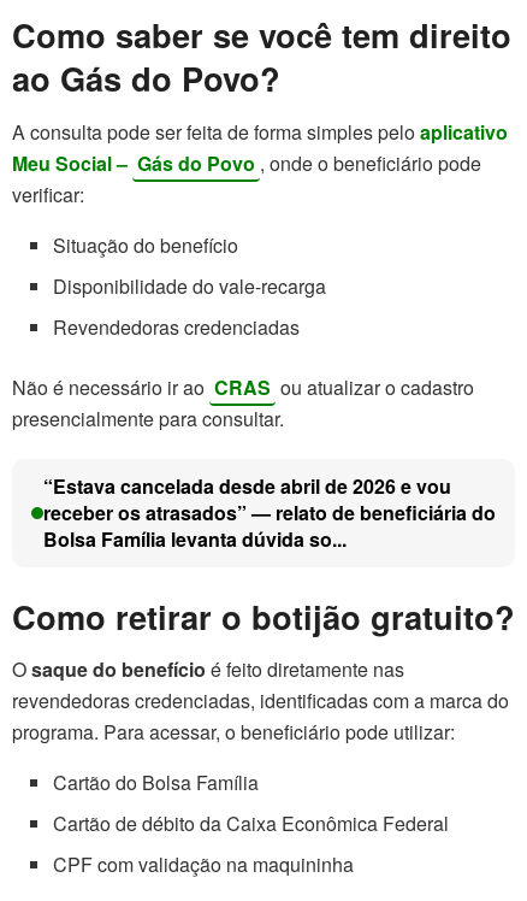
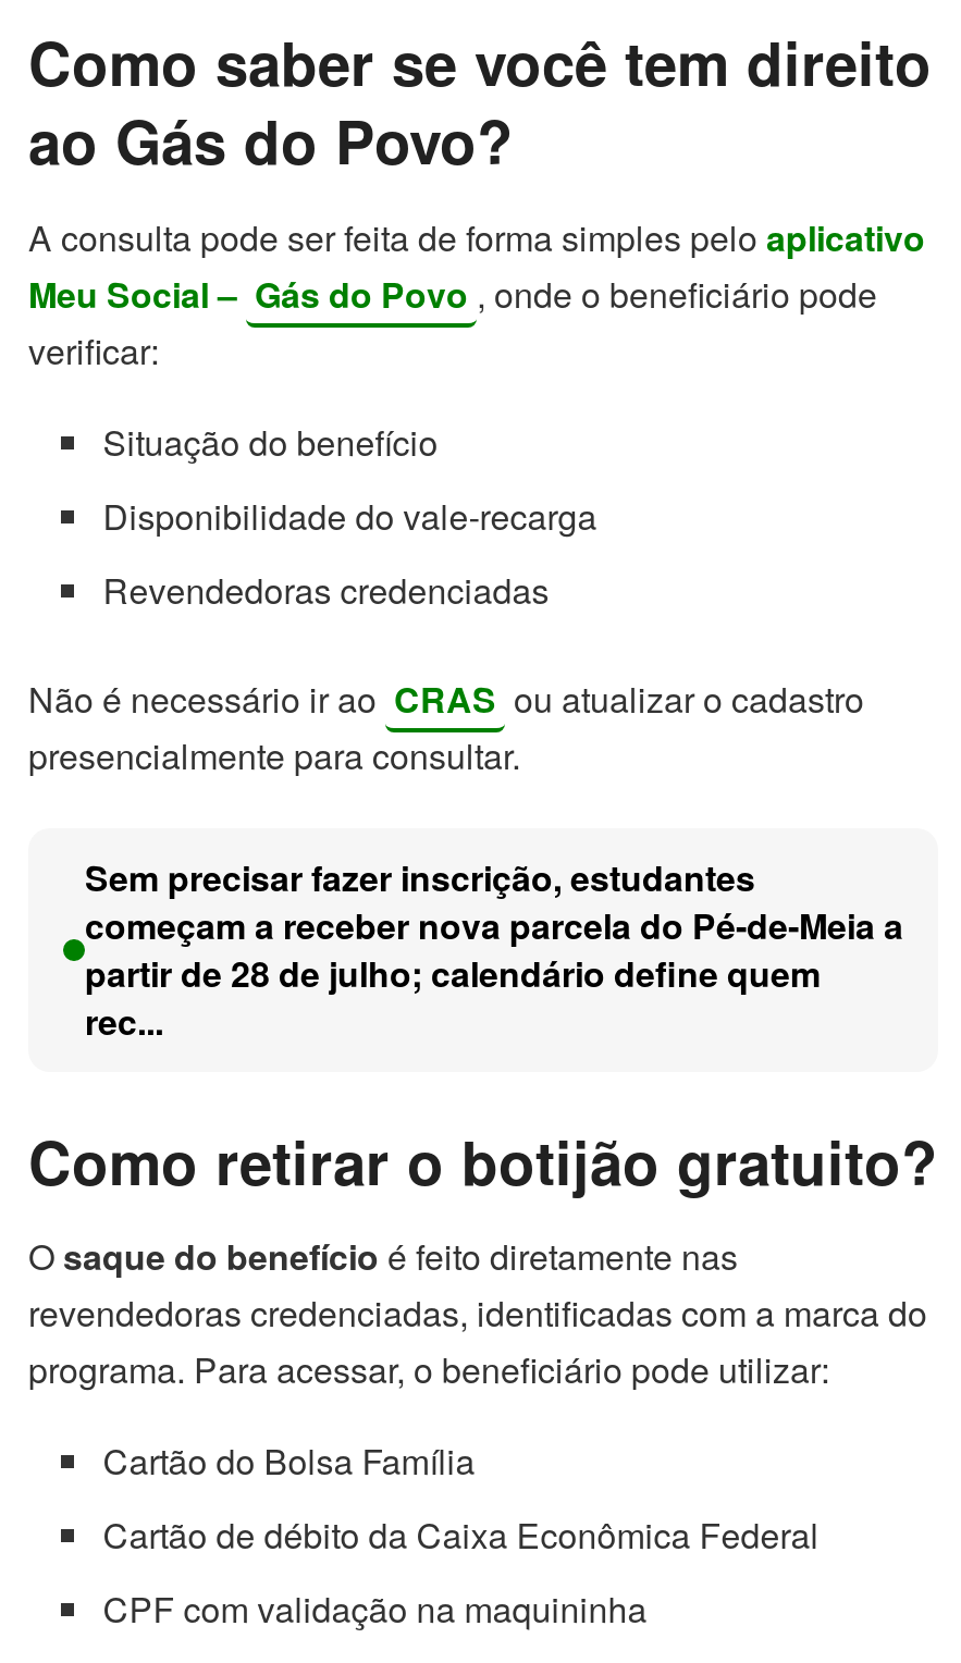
[43,472,496,553] “Estava cancelada desde abril de 2026 e vou | receber os atrasados” — relato de beneficiária do | Bolsa Família levanta dúvida so... -> [85,852,903,1046] Sem precisar fazer inscrição, estudantes | começam a receber nova parcela do Pé-de-Meia a | partir de 28 de julho; calendário define quem | rec...

